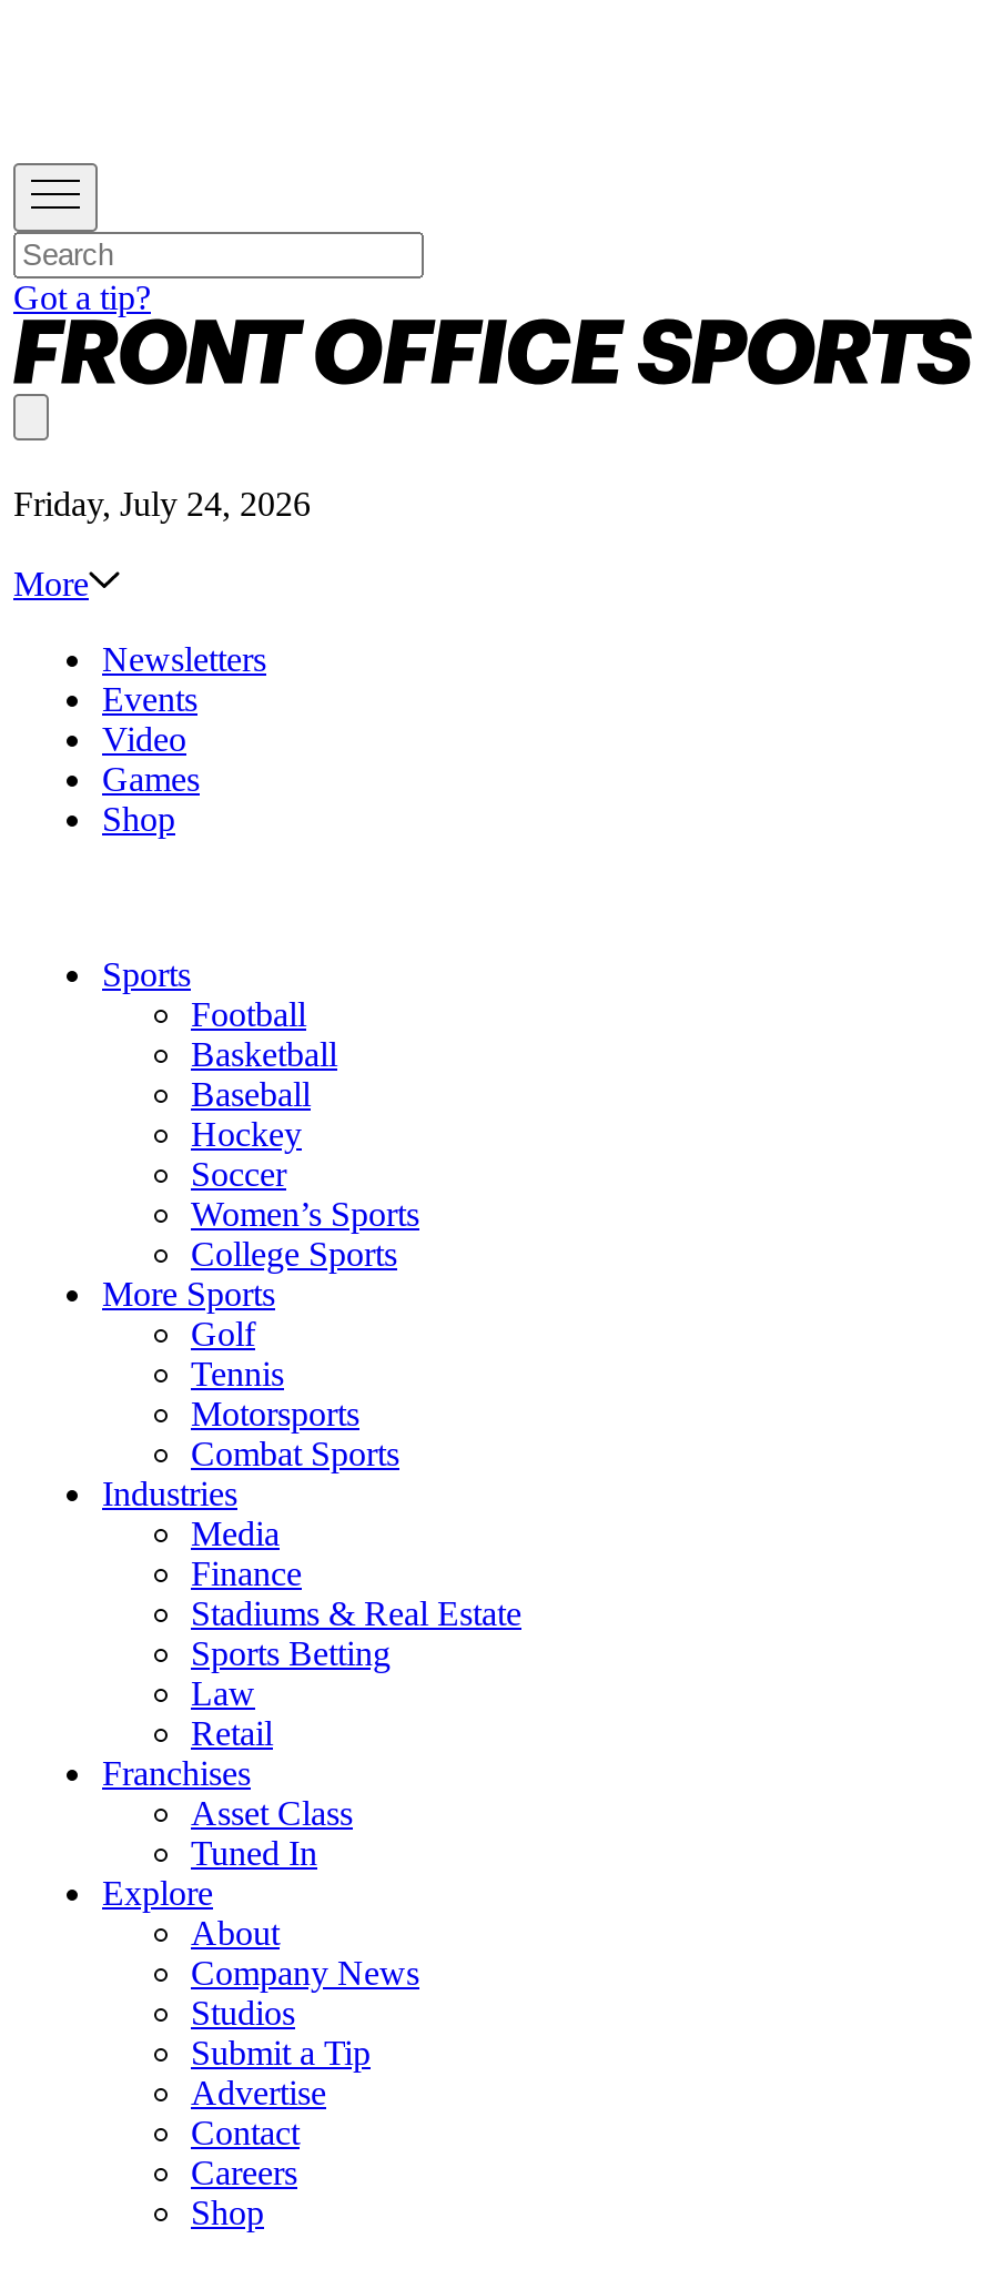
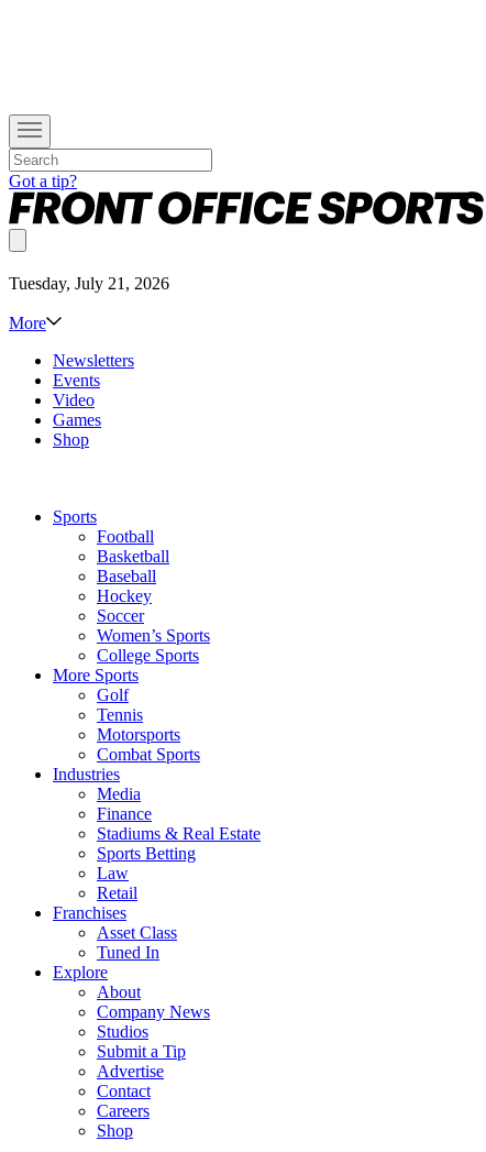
[13,484,311,522] Friday, July 24, 2026 -> [9,274,169,292] Tuesday, July 21, 2026

